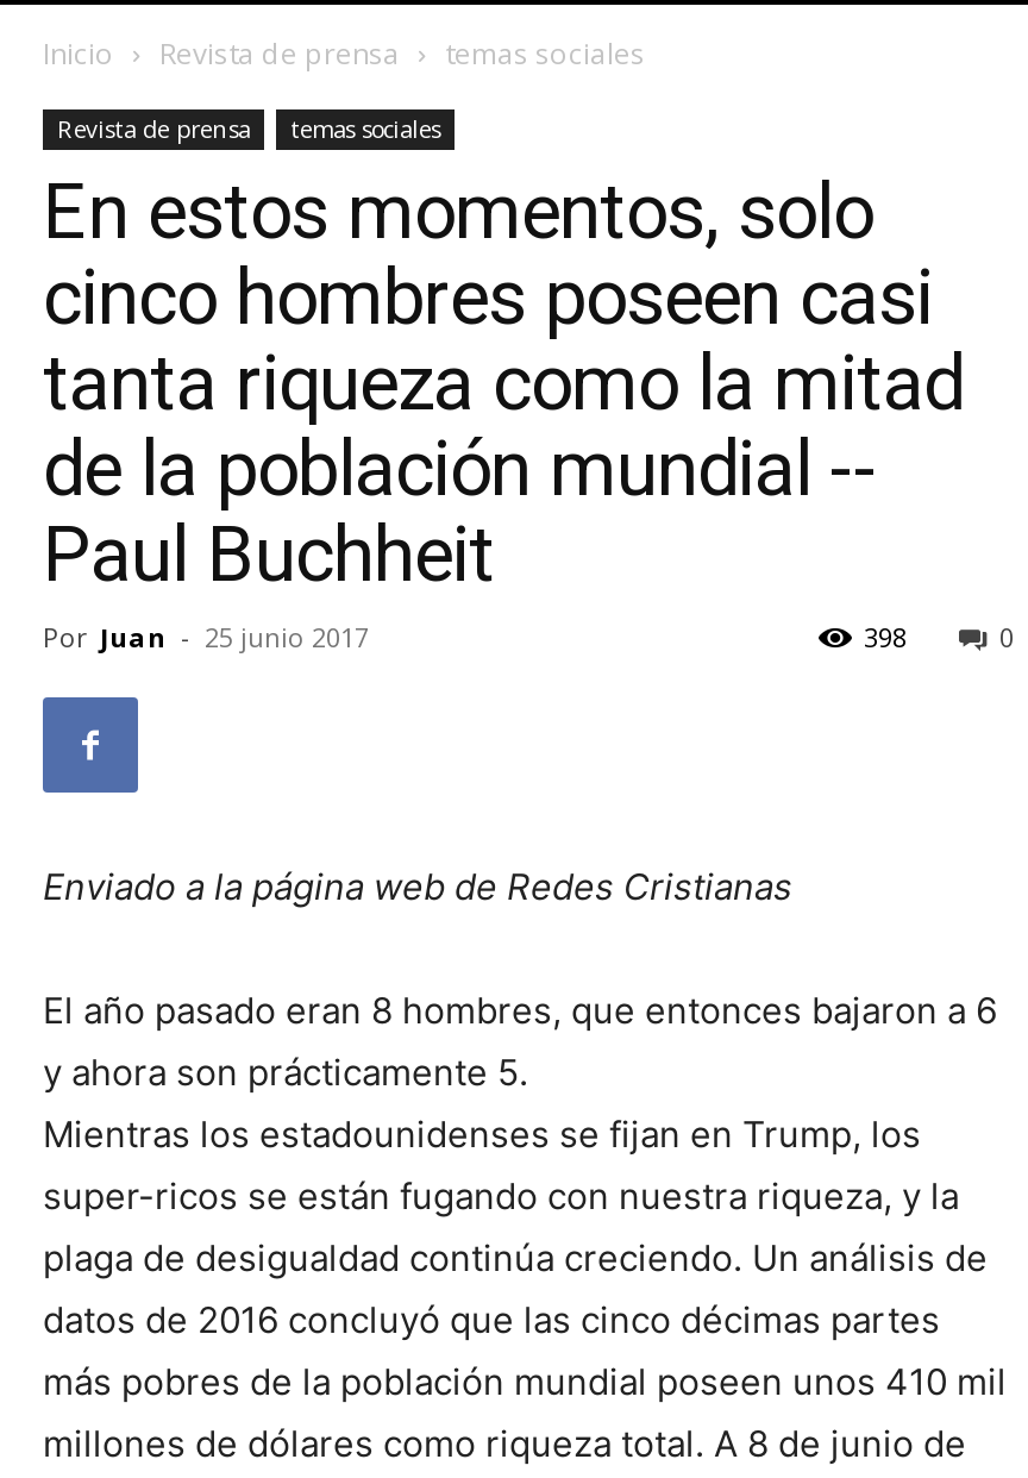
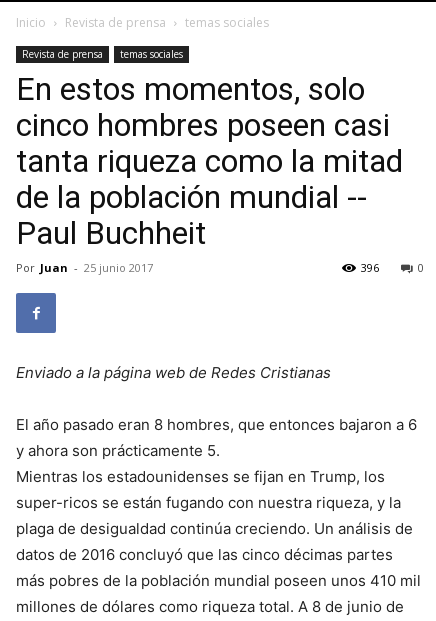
[864,620,907,656] 398 -> [361,260,379,275] 396

